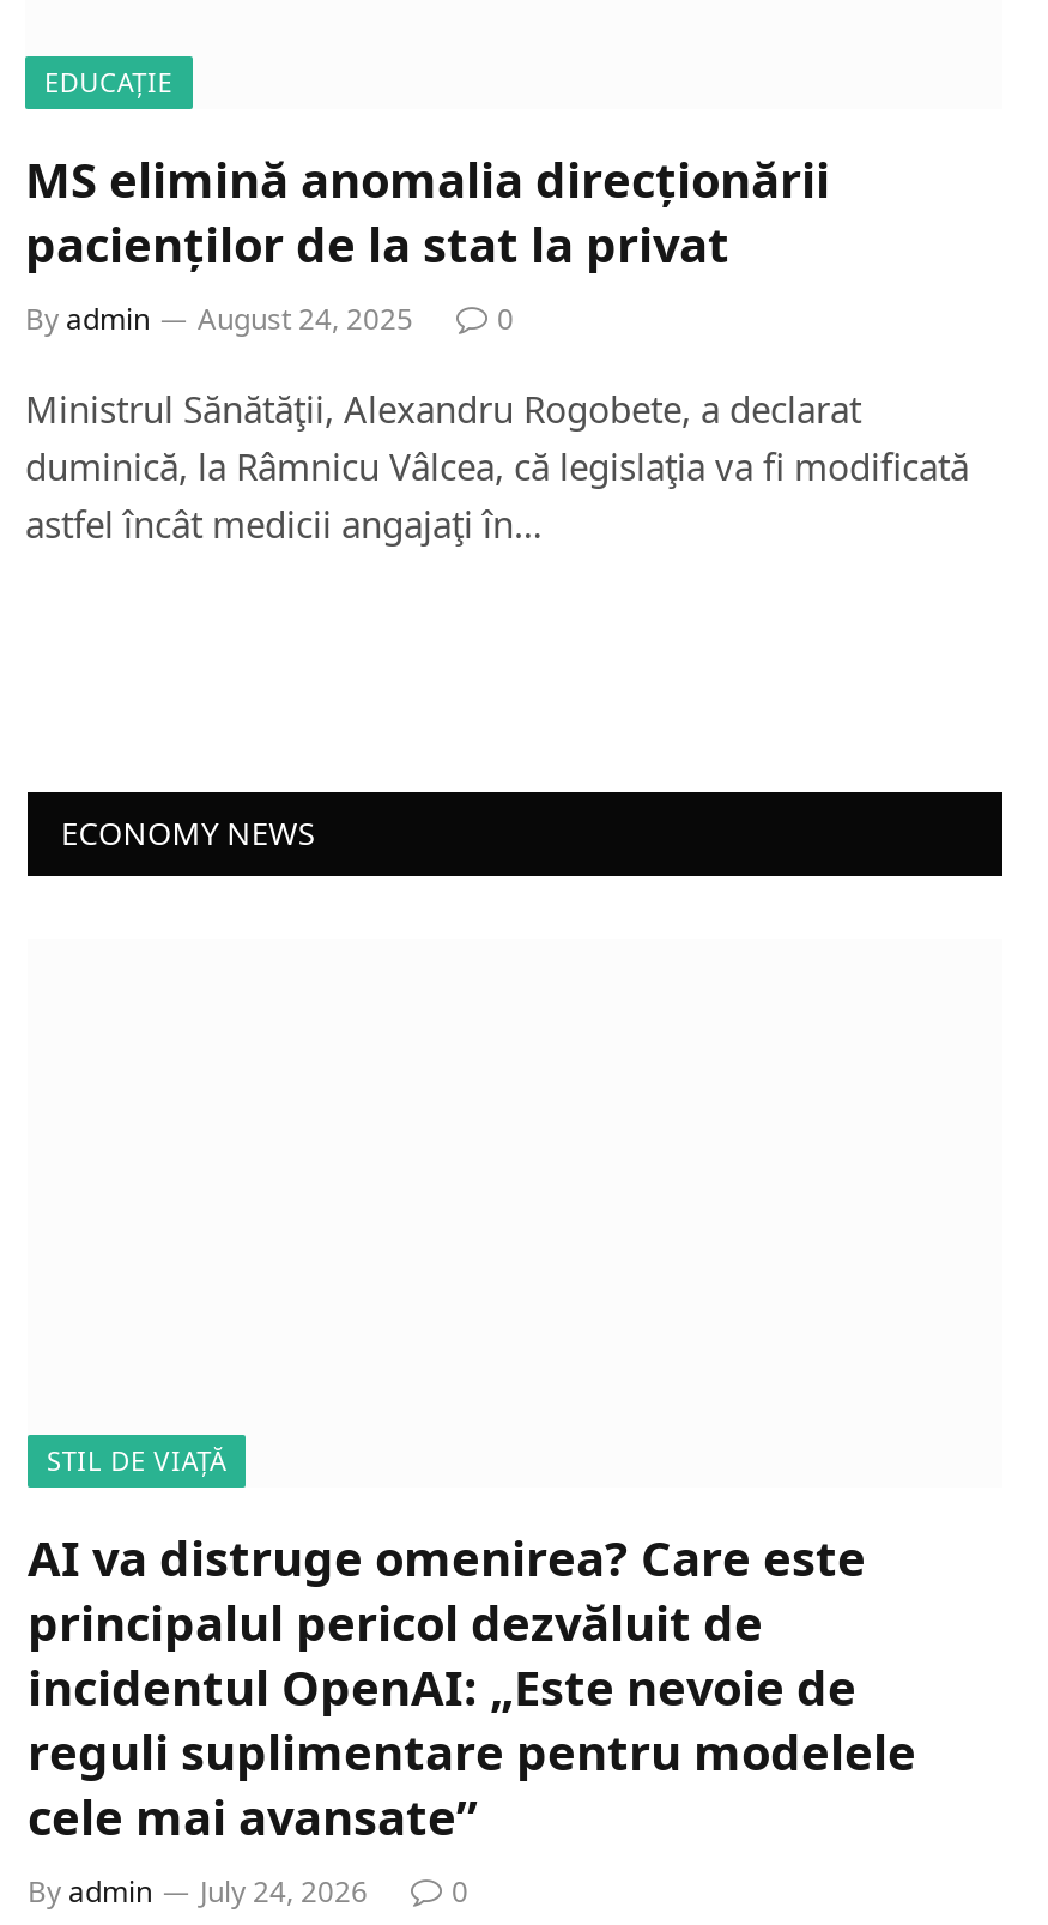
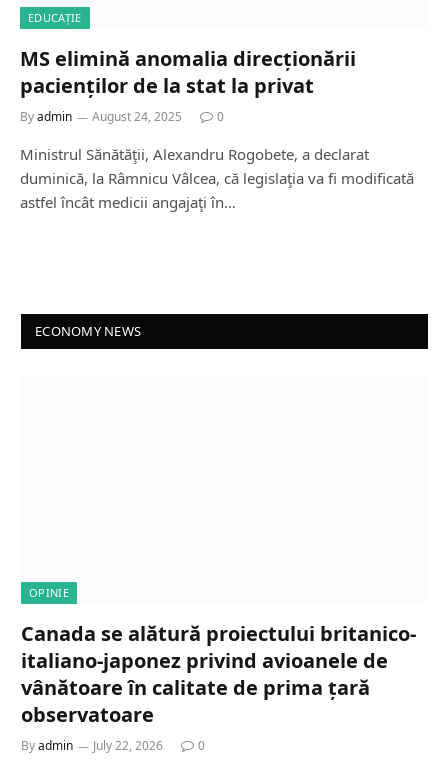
[47,1442,227,1478] STIL DE VIAȚĂ -> [29,585,69,600] OPINIE
[28,1526,916,1849] AI va distruge omenirea? Care este | principalul pericol dezvăluit de | incidentul OpenAI: „Este nevoie de | reguli suplimentare pentru modelele | cele mai avansate” -> [21,620,416,728] Canada se alătură proiectului britanico- | italiano-japonez privind avioanele de | vânătoare în calitate de prima țară | observatoare
[28,1871,368,1912] By admin July 24, 2026 -> [21,737,163,754] By admin July 22, 2026

